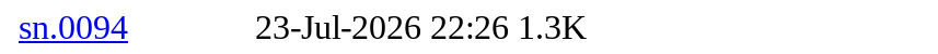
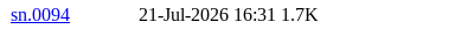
[255,10,588,46] 23-Jul-2026 22:26 1.3K -> [139,5,319,25] 21-Jul-2026 16:31 1.7K

